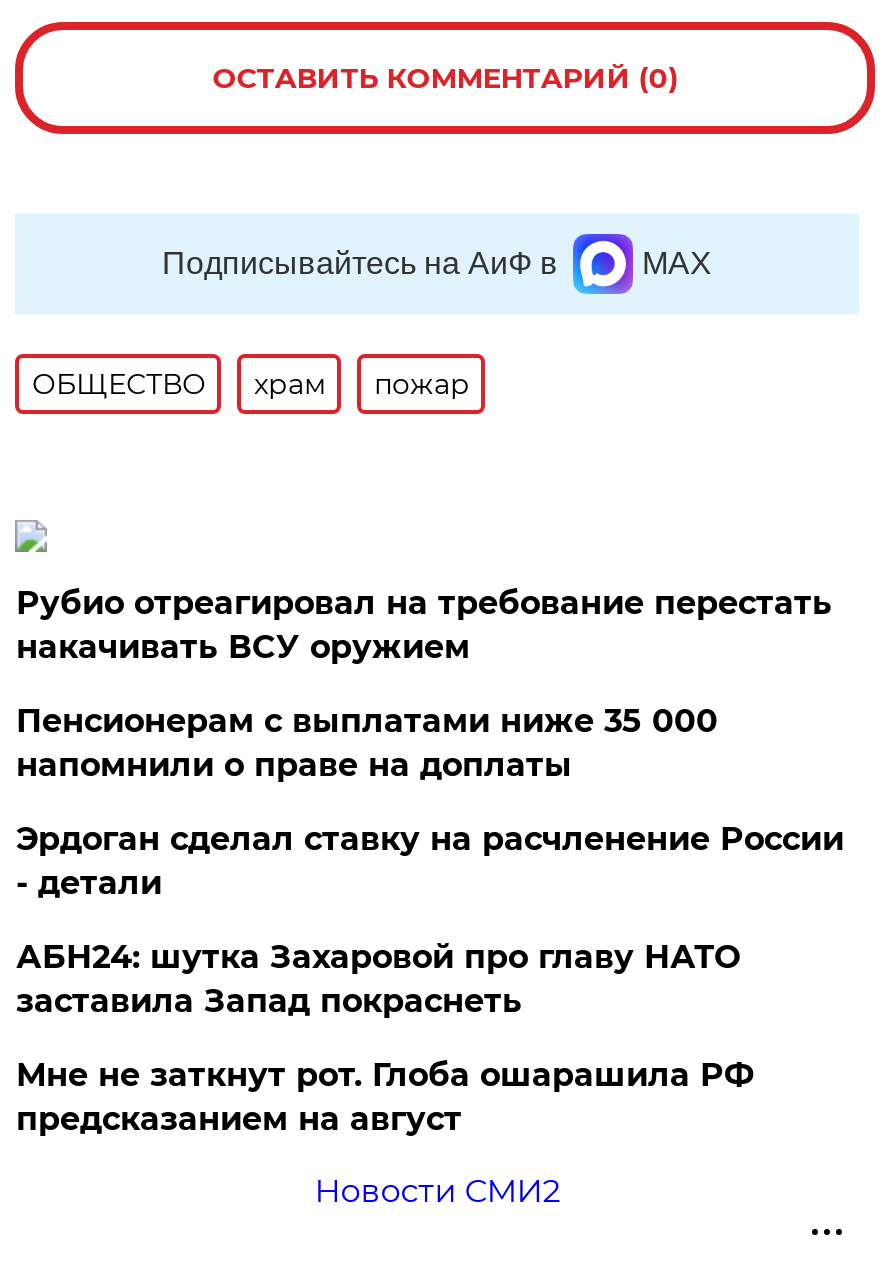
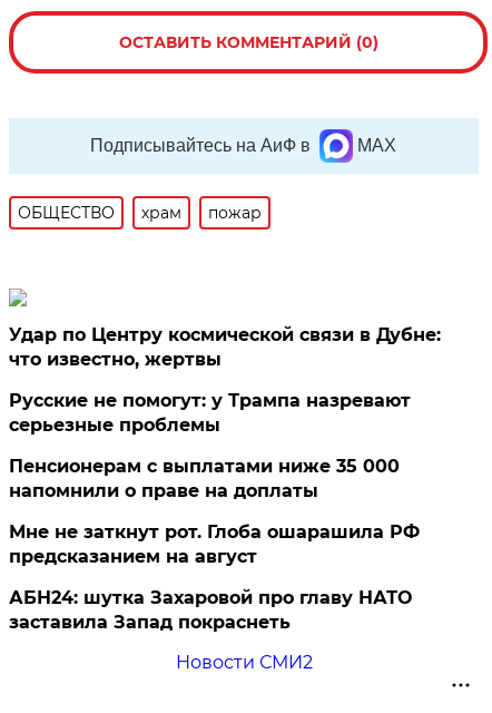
[16,584,832,666] Рубио отреагировал на требование перестать | накачивать ВСУ оружием -> [9,324,441,436] Удар по Центру космической связи в Дубне: | что известно, жертвы | Русские не помогут: у Трампа назревают | серьезные проблемы
moved [16,702,718,784] -> [9,456,400,502]: Пенсионерам с выплатами ниже 35 000 | напомнили о праве на доплаты
[16,820,844,902] Эрдоган сделал ставку на расчленение России | - детали -> none
moved [16,938,740,1020] -> [9,587,412,633]: АБН24: шутка Захаровой про главу НАТО | заставила Запад покраснеть
moved [16,1056,754,1138] -> [9,522,420,567]: Мне не заткнут рот. Глоба ошарашила РФ | предсказанием на август

